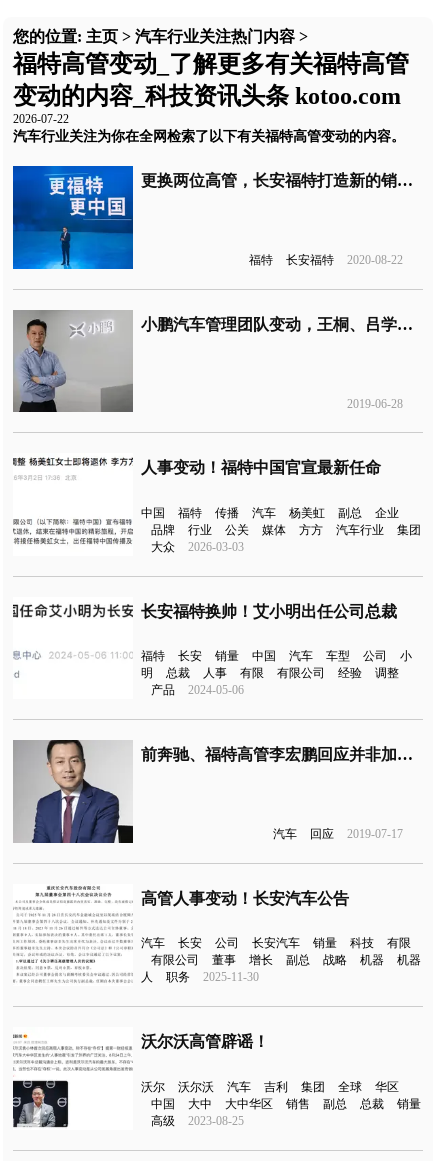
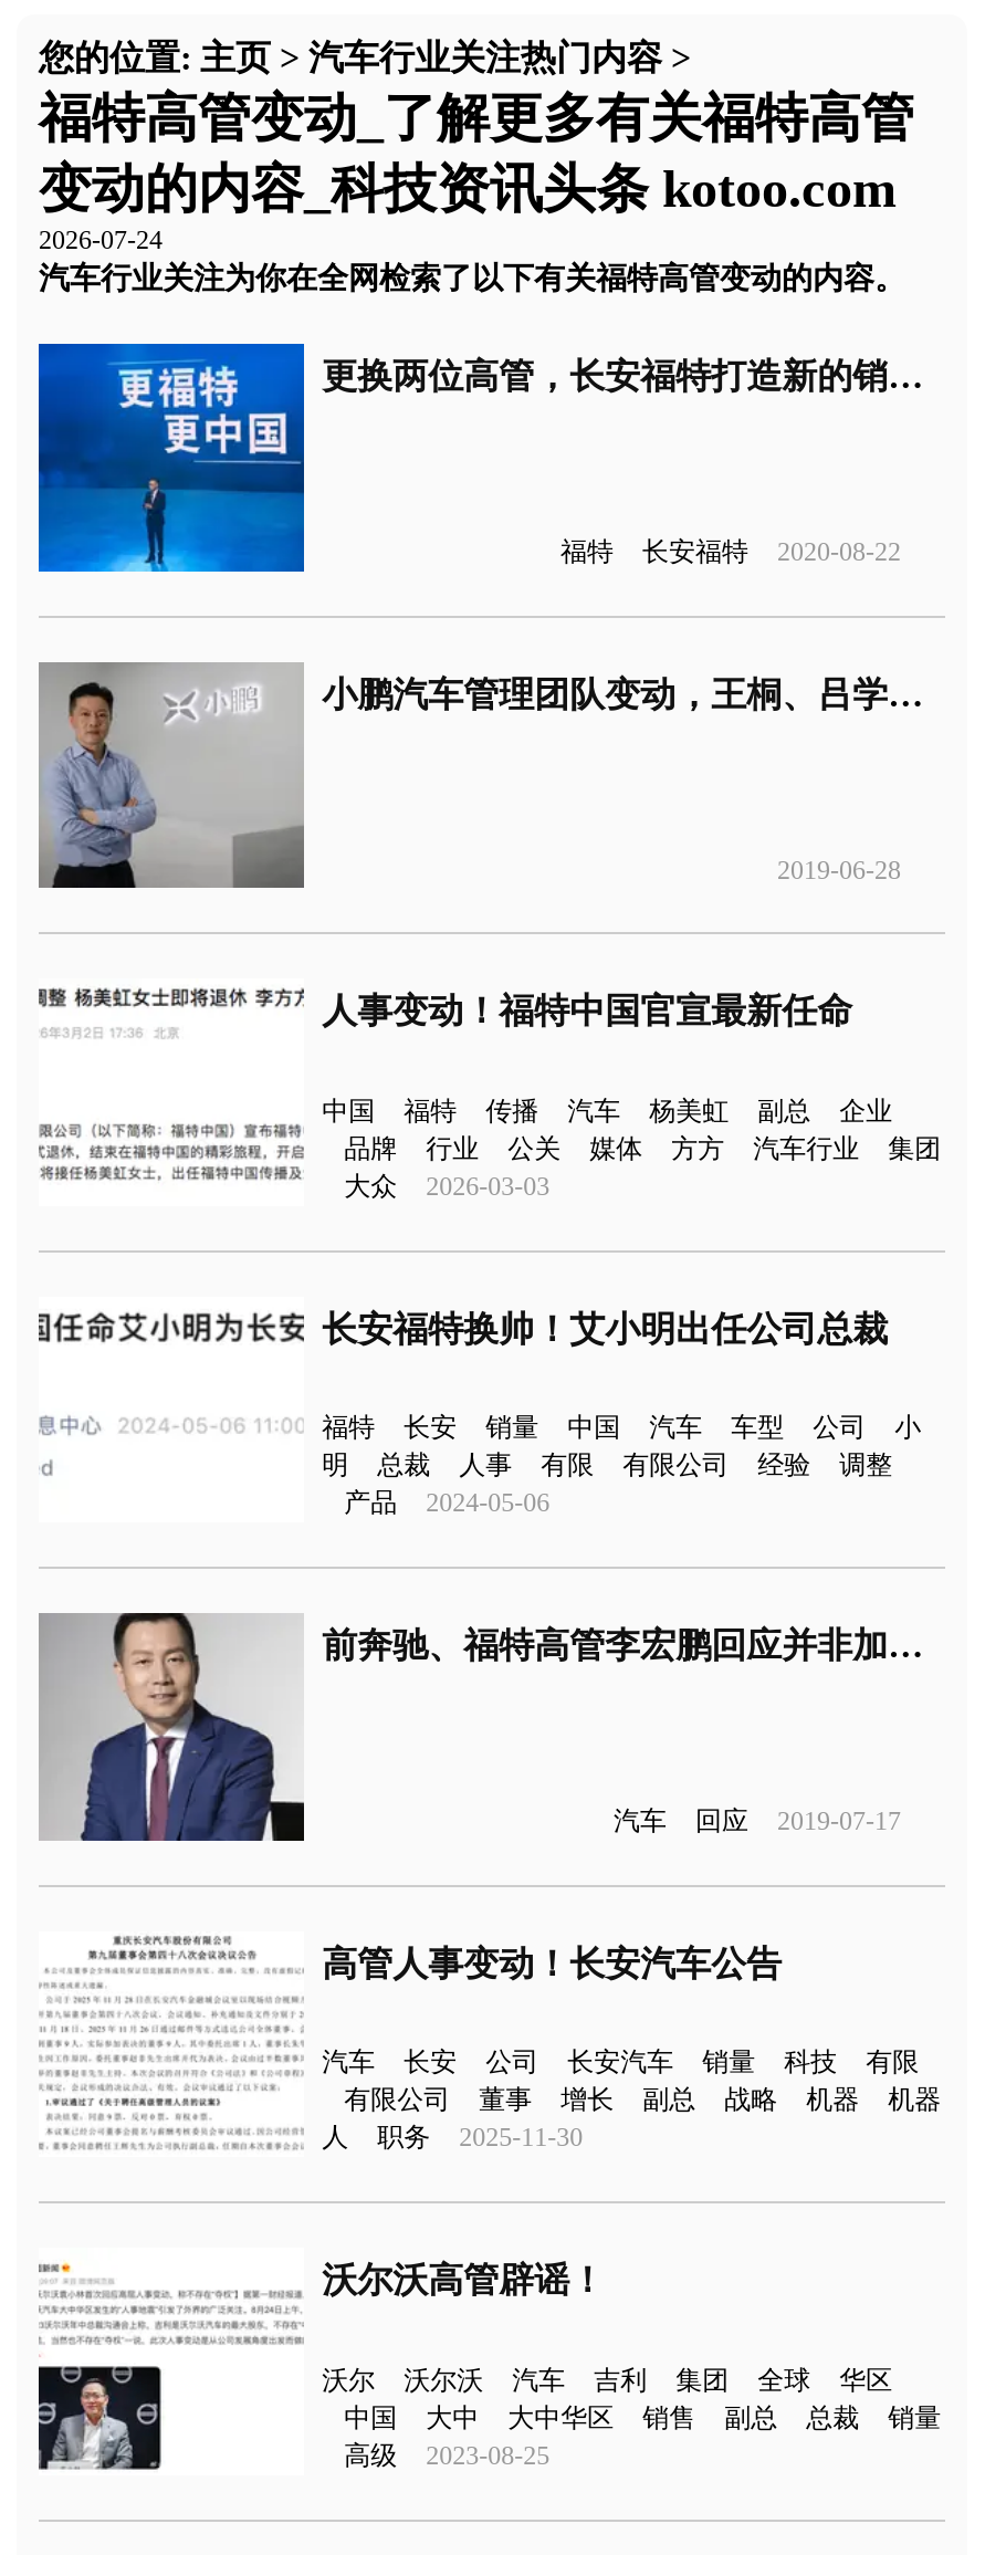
[13,112,69,126] 2026-07-22 -> [39,225,163,256] 2026-07-24

